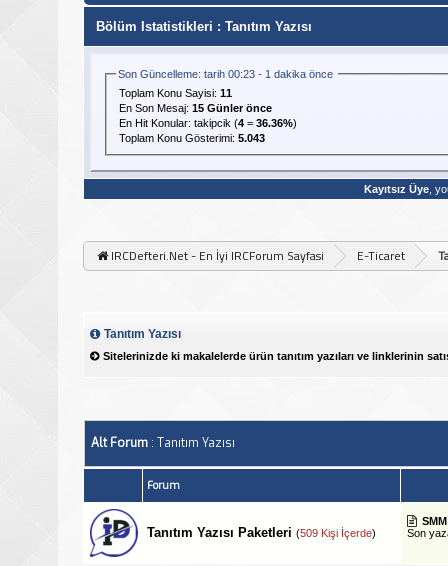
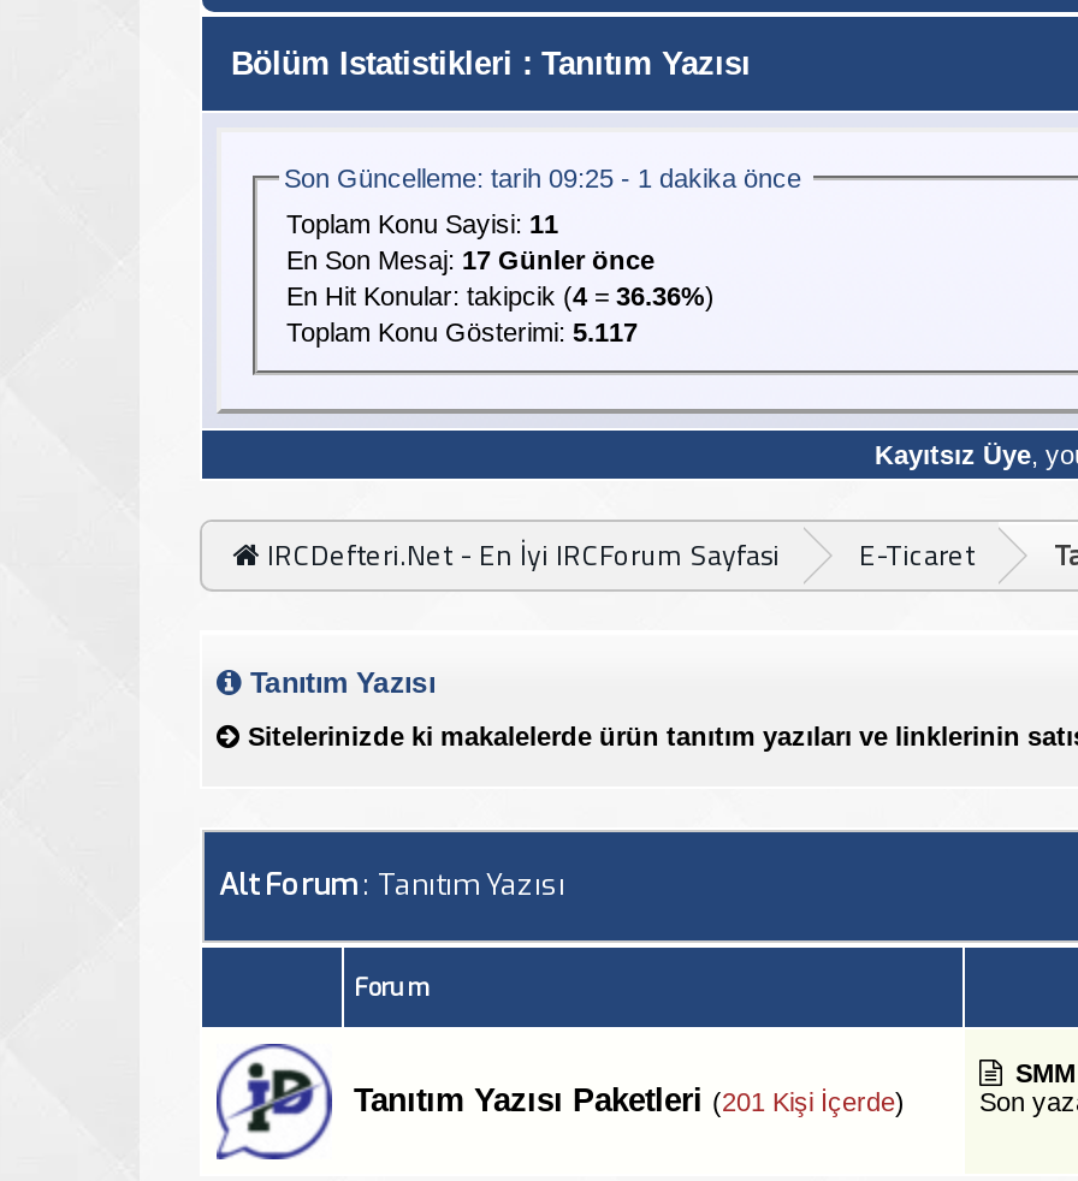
[118,68,336,80] Son Güncelleme: tarih 00:23 - 1 dakika önce -> [284,163,808,192] Son Güncelleme: tarih 09:25 - 1 dakika önce
[119,102,272,114] En Son Mesaj: 15 Günler önce -> [286,245,654,274] En Son Mesaj: 17 Günler önce
[119,132,265,144] Toplam Konu Gösterimi: 5.043 -> [286,317,638,346] Toplam Konu Gösterimi: 5.117
[147,525,376,540] Tanıtım Yazısı Paketleri (509 Kişi İçerde) -> [354,1082,905,1118] Tanıtım Yazısı Paketleri (201 Kişi İçerde)

